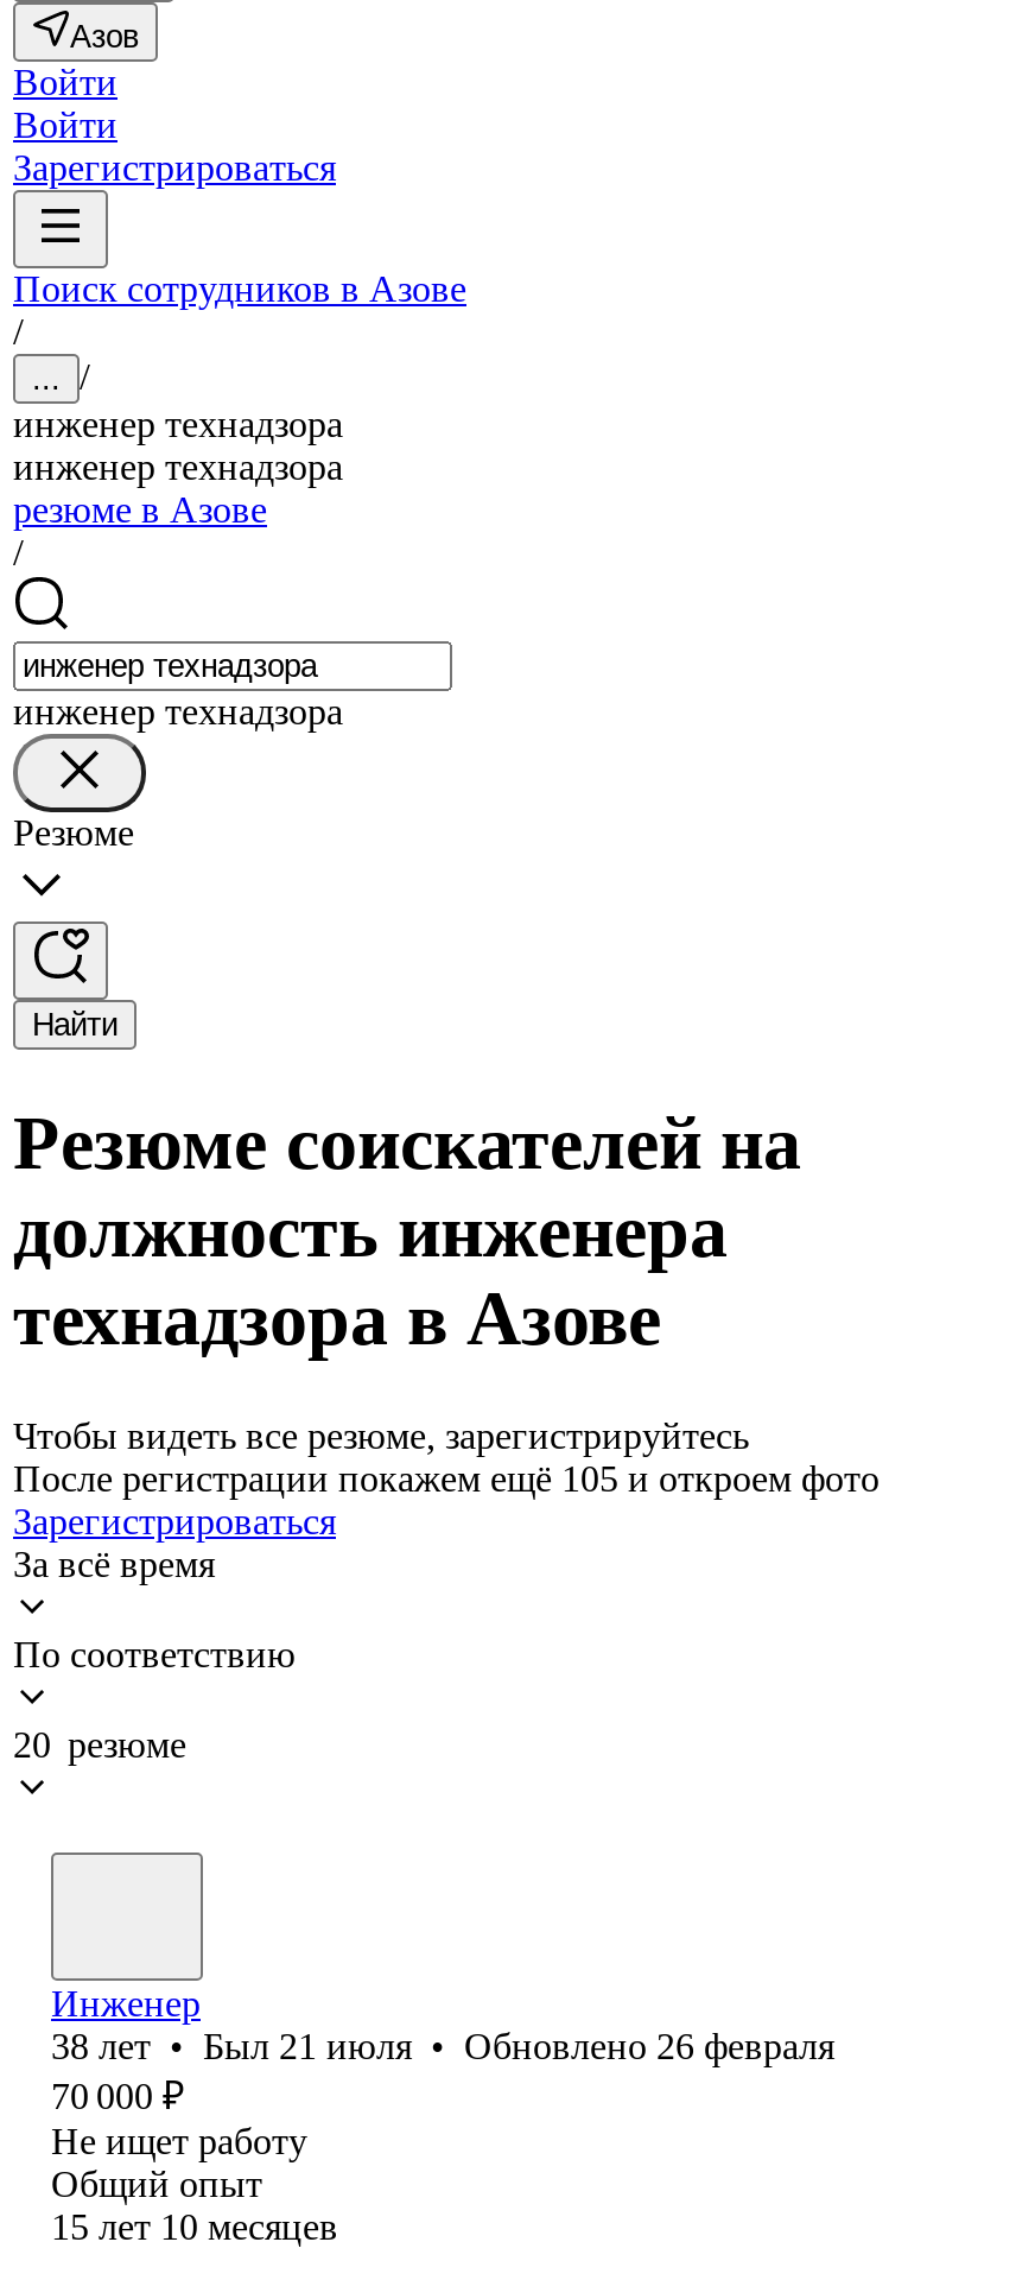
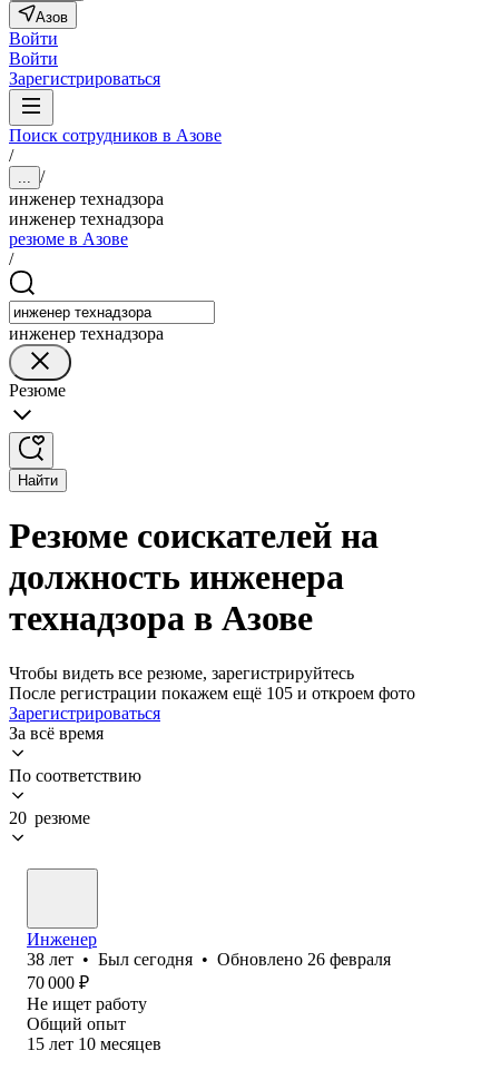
[51,2026,834,2066] 38 лет • Был 21 июля • Обновлено 26 февраля -> [27,950,391,969] 38 лет • Был сегодня • Обновлено 26 февраля

